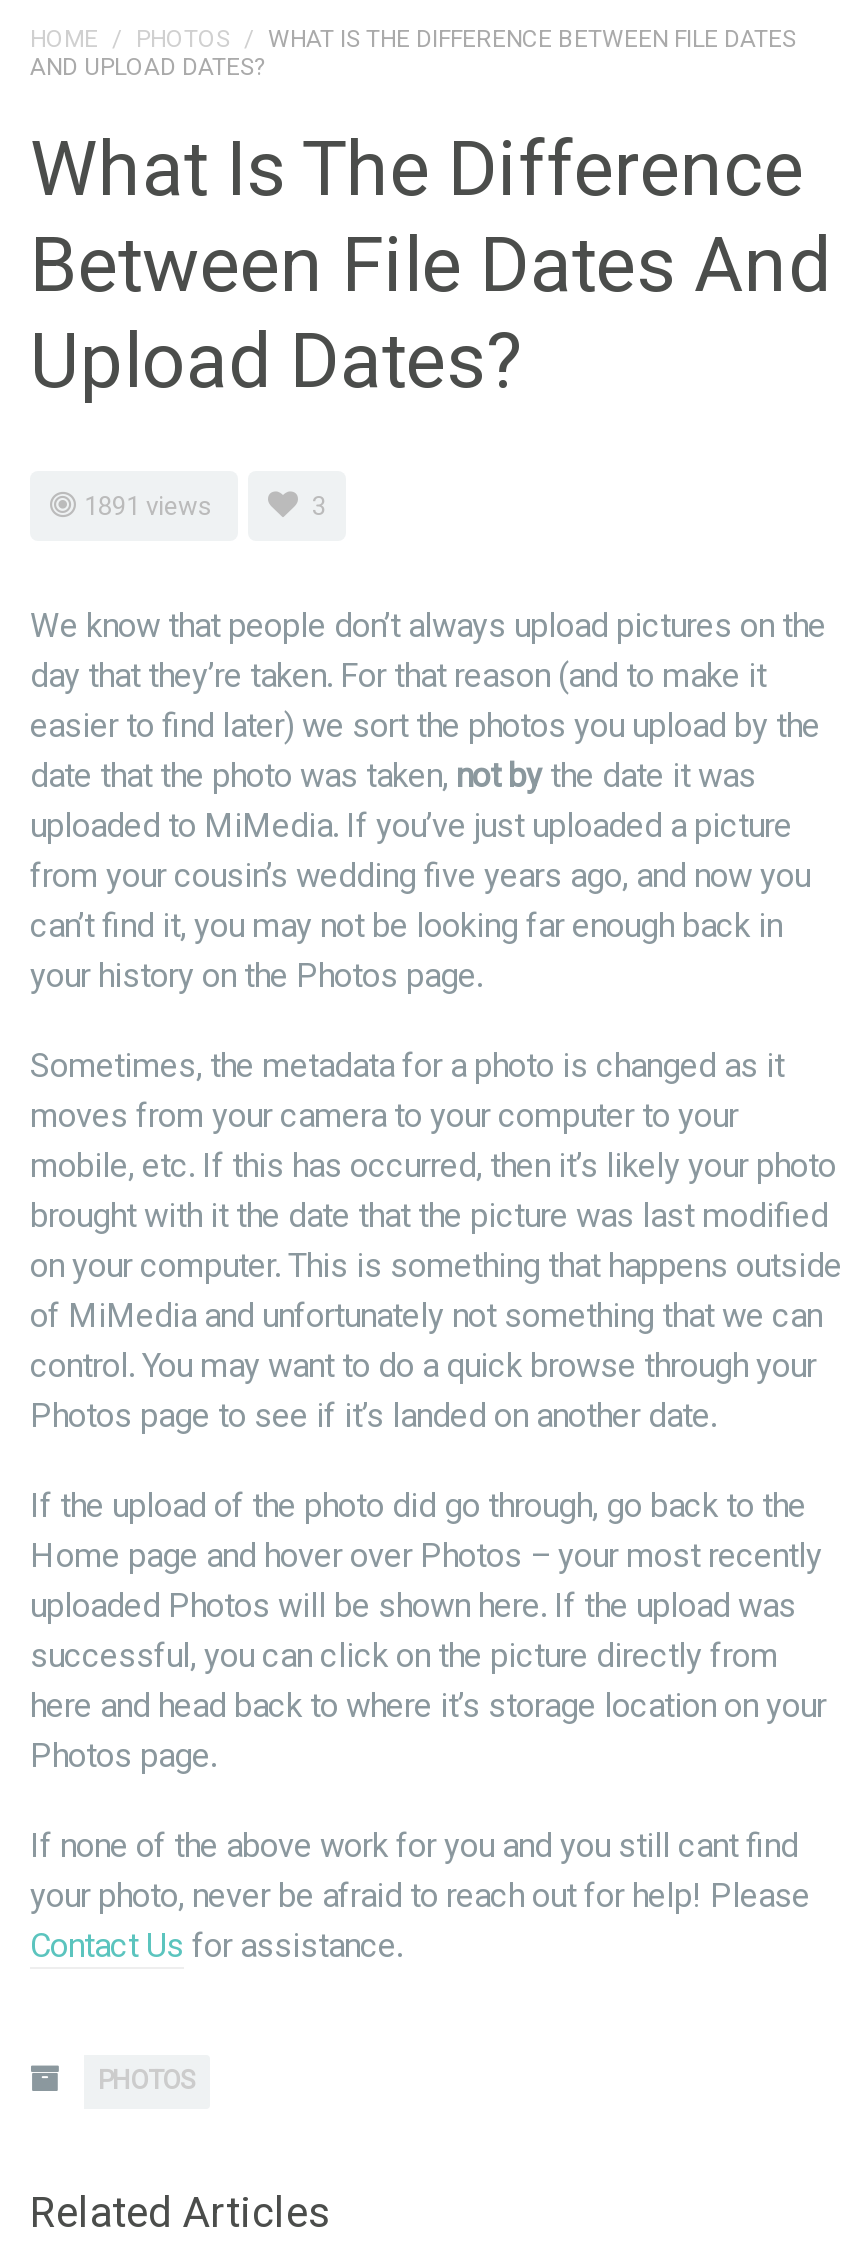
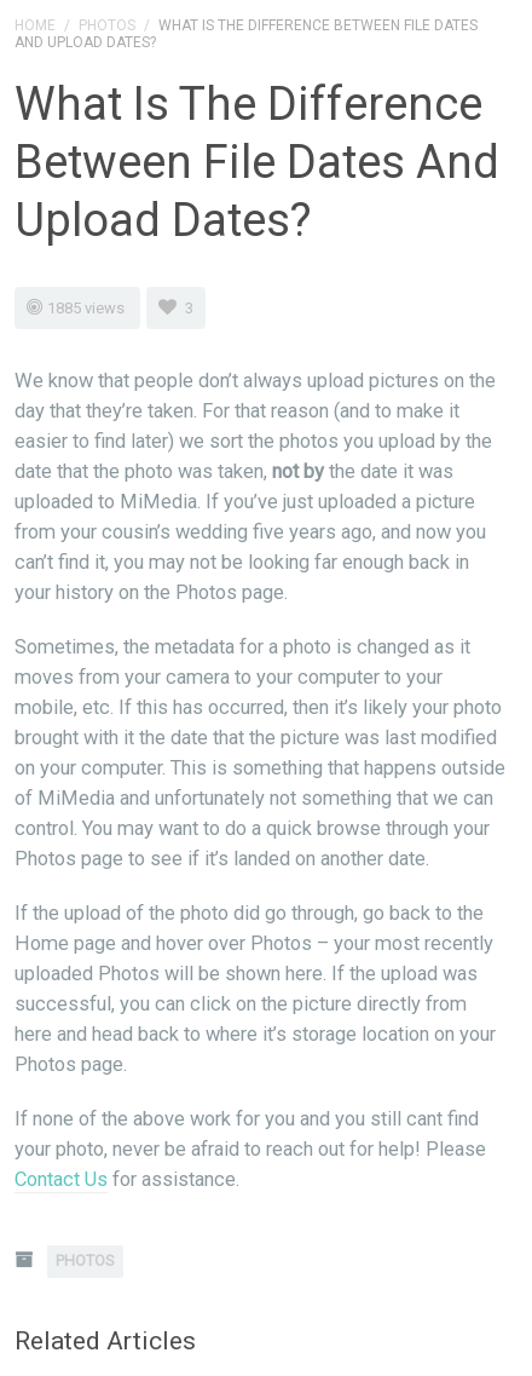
[84,491,218,521] 1891 views -> [47,299,128,317] 1885 views

